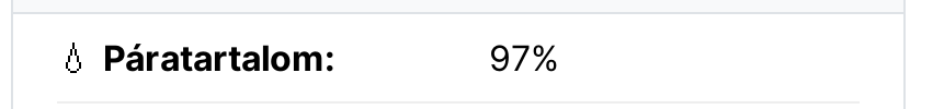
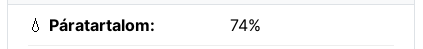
[489,36,559,80] 97% -> [230,15,261,35] 74%

